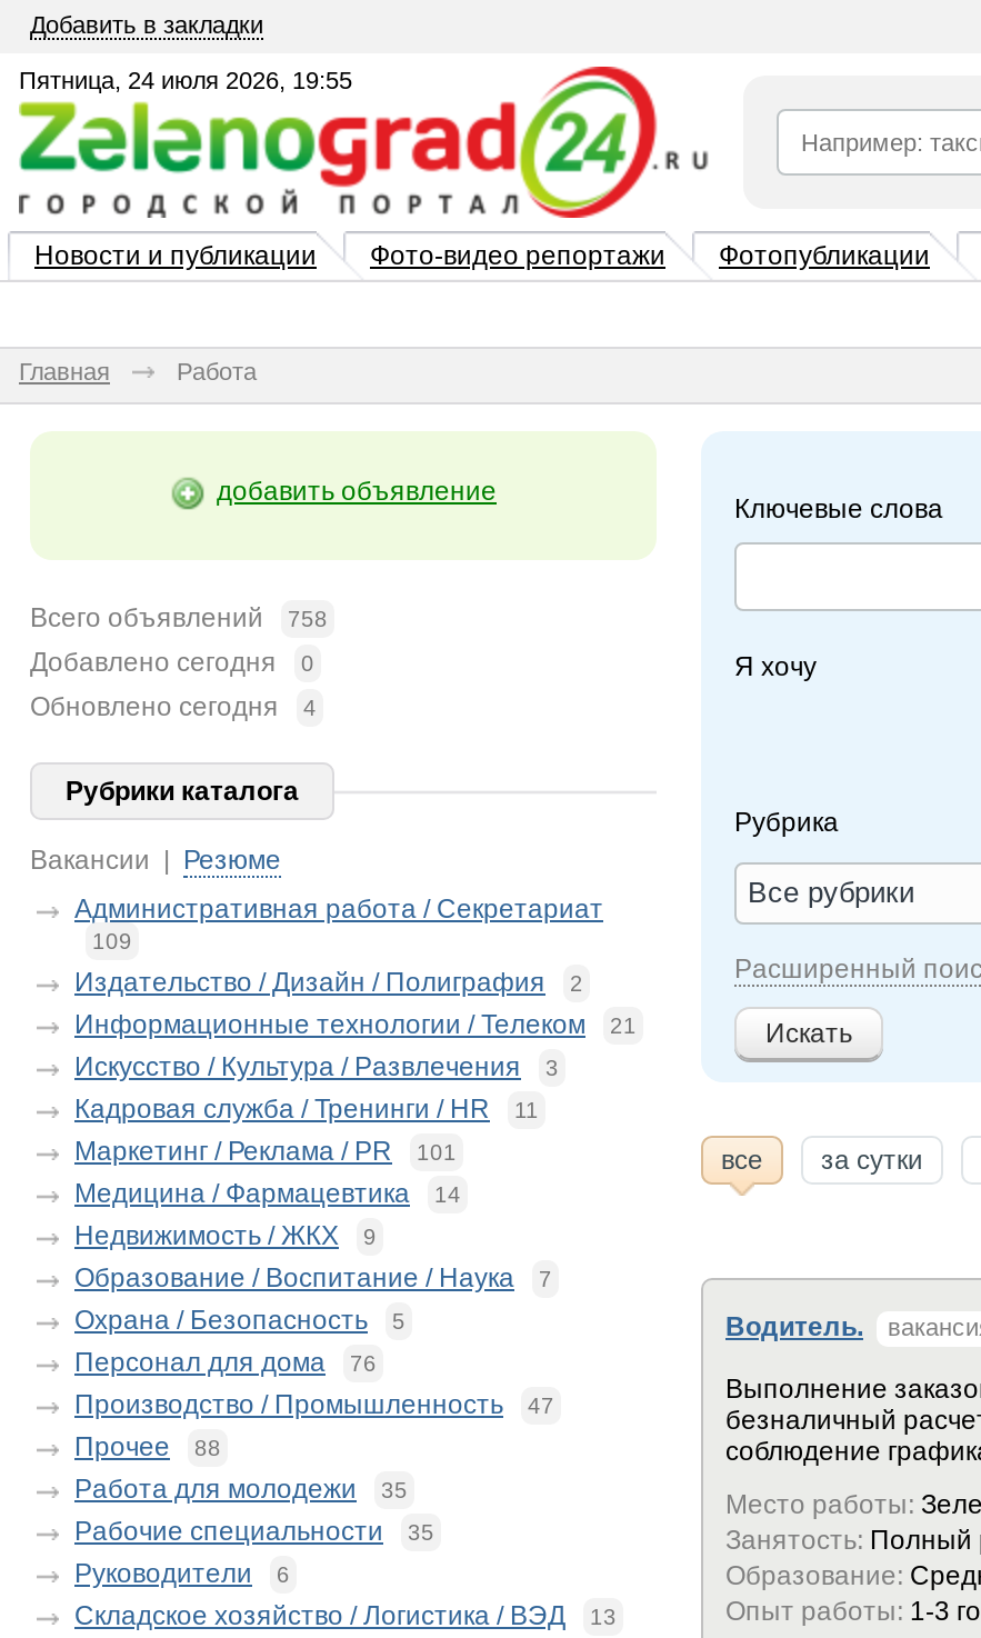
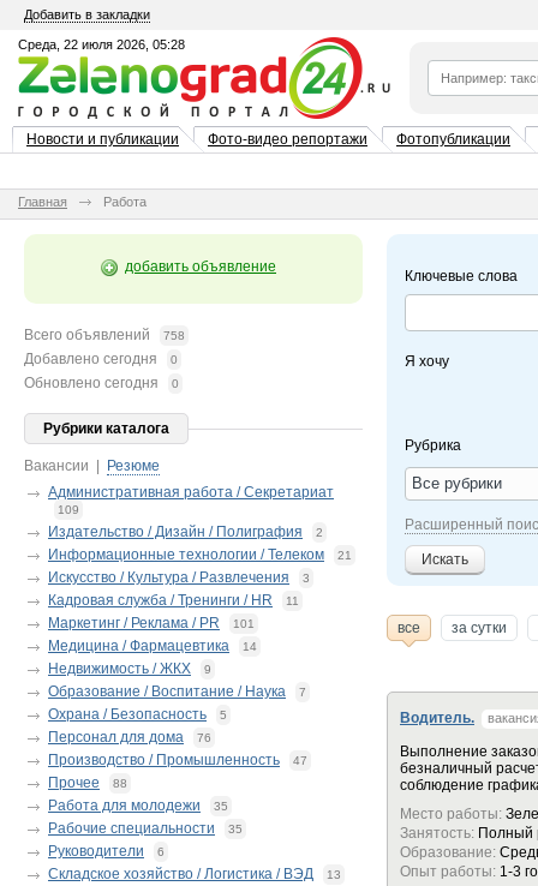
[19,67,352,93] Пятница, 24 июля 2026, 19:55 -> [18,37,185,52] Среда, 22 июля 2026, 05:28
[30,691,317,722] Обновлено сегодня 4 -> [24,375,179,391] Обновлено сегодня 0

